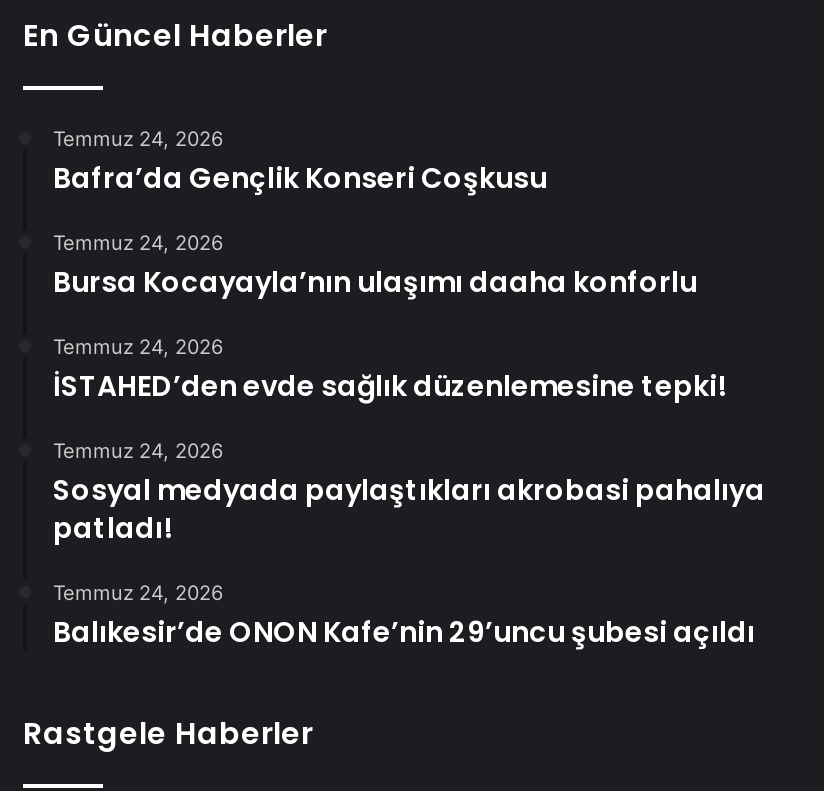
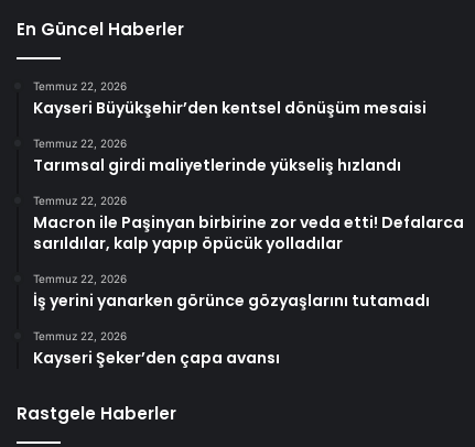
[53,126,547,198] Temmuz 24, 2026 | Bafra’da Gençlik Konseri Coşkusu -> [33,79,427,119] Temmuz 22, 2026 | Kayseri Büyükşehir’den kentsel dönüşüm mesaisi
[53,230,697,302] Temmuz 24, 2026 | Bursa Kocayayla’nın ulaşımı daaha konforlu -> [33,137,401,176] Temmuz 22, 2026 | Tarımsal girdi maliyetlerinde yükseliş hızlandı
[53,334,725,406] Temmuz 24, 2026 | İSTAHED’den evde sağlık düzenlemesine tepki! -> [33,194,464,254] Temmuz 22, 2026 | Macron ile Paşinyan birbirine zor veda etti! Defalarca | sarıldılar, kalp yapıp öpücük yolladılar
[53,438,765,548] Temmuz 24, 2026 | Sosyal medyada paylaştıkları akrobasi pahalıya | patladı! -> [33,272,430,312] Temmuz 22, 2026 | İş yerini yanarken görünce gözyaşlarını tutamadı
[53,580,755,652] Temmuz 24, 2026 | Balıkesir’de ONON Kafe’nin 29’uncu şubesi açıldı -> [33,329,280,369] Temmuz 22, 2026 | Kayseri Şeker’den çapa avansı

